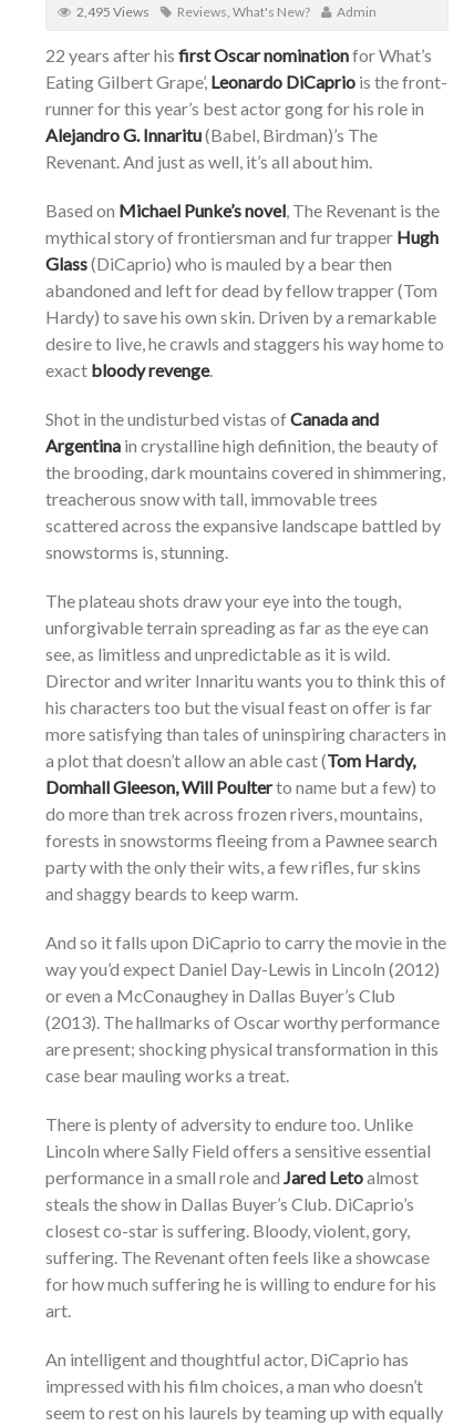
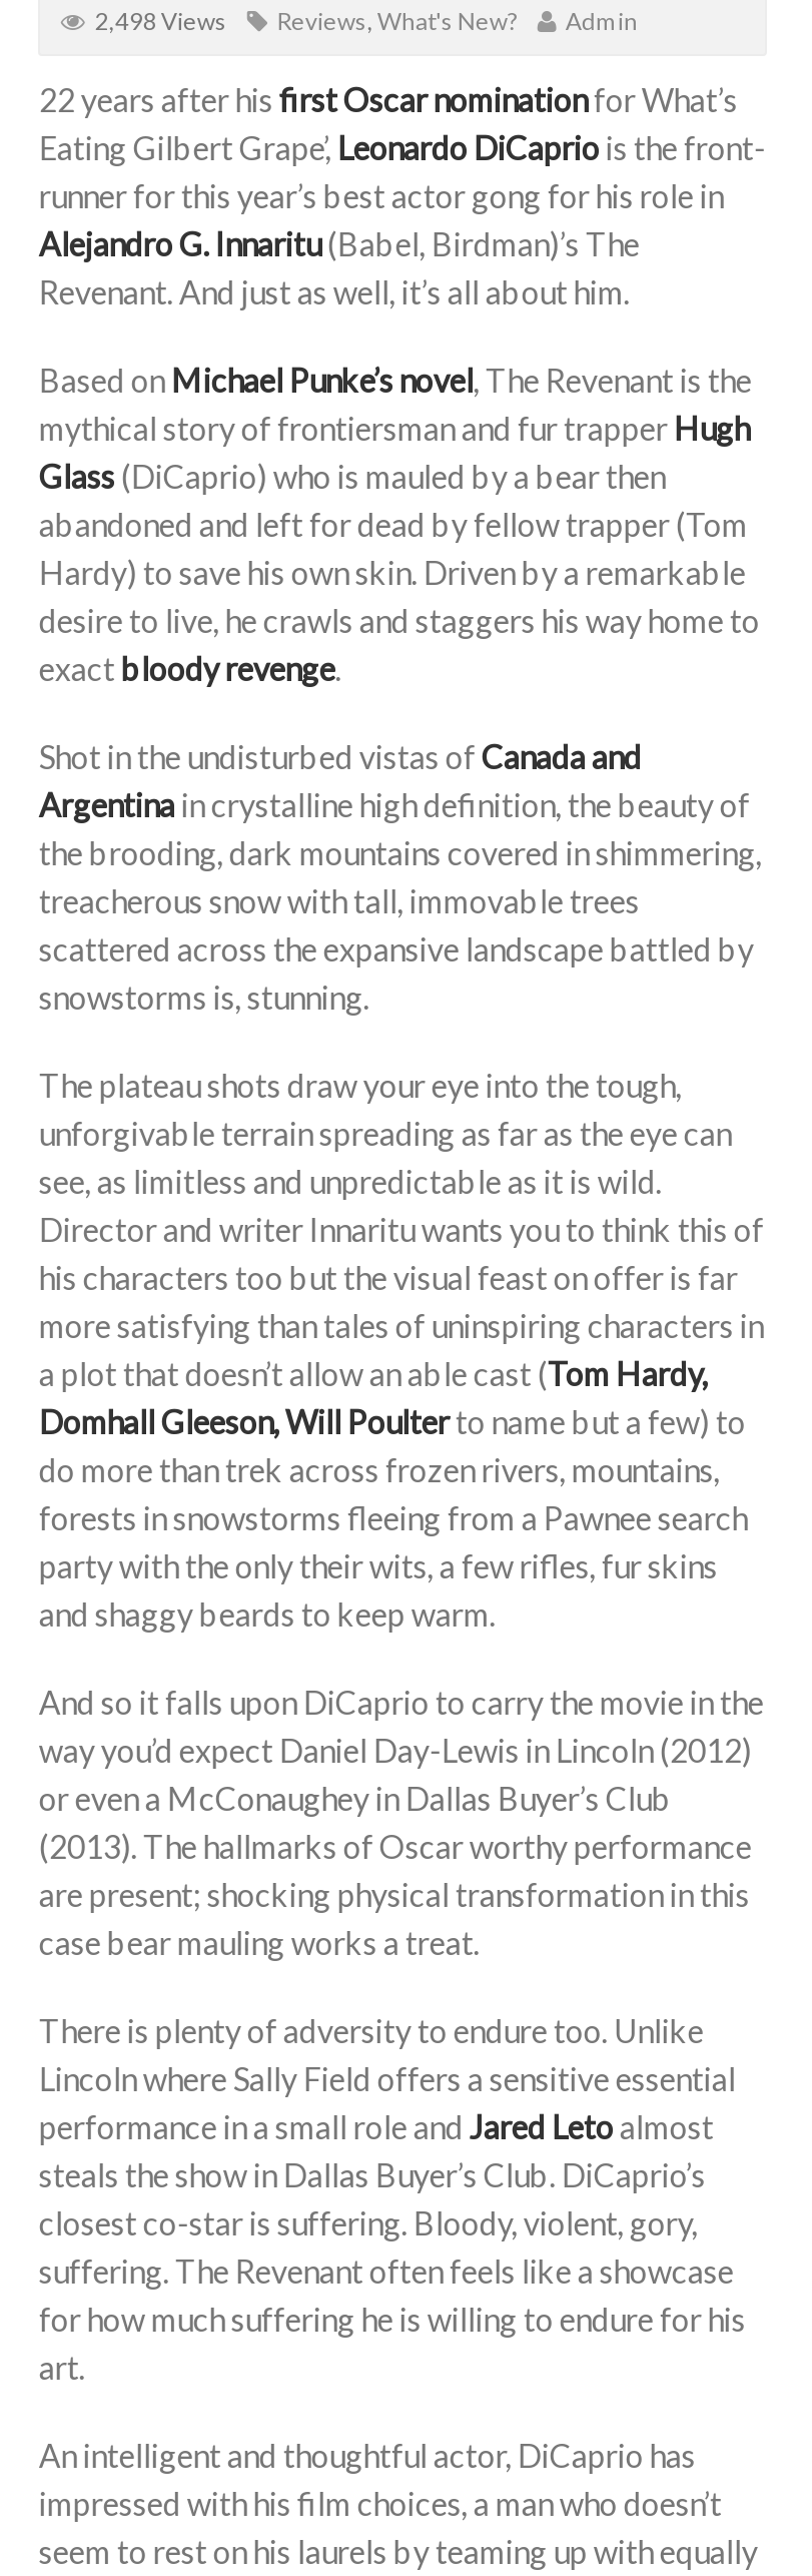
[77,4,377,20] 2,495 Views Reviews, What's New? Admin -> [95,7,638,37] 2,498 Views Reviews, What's New? Admin

